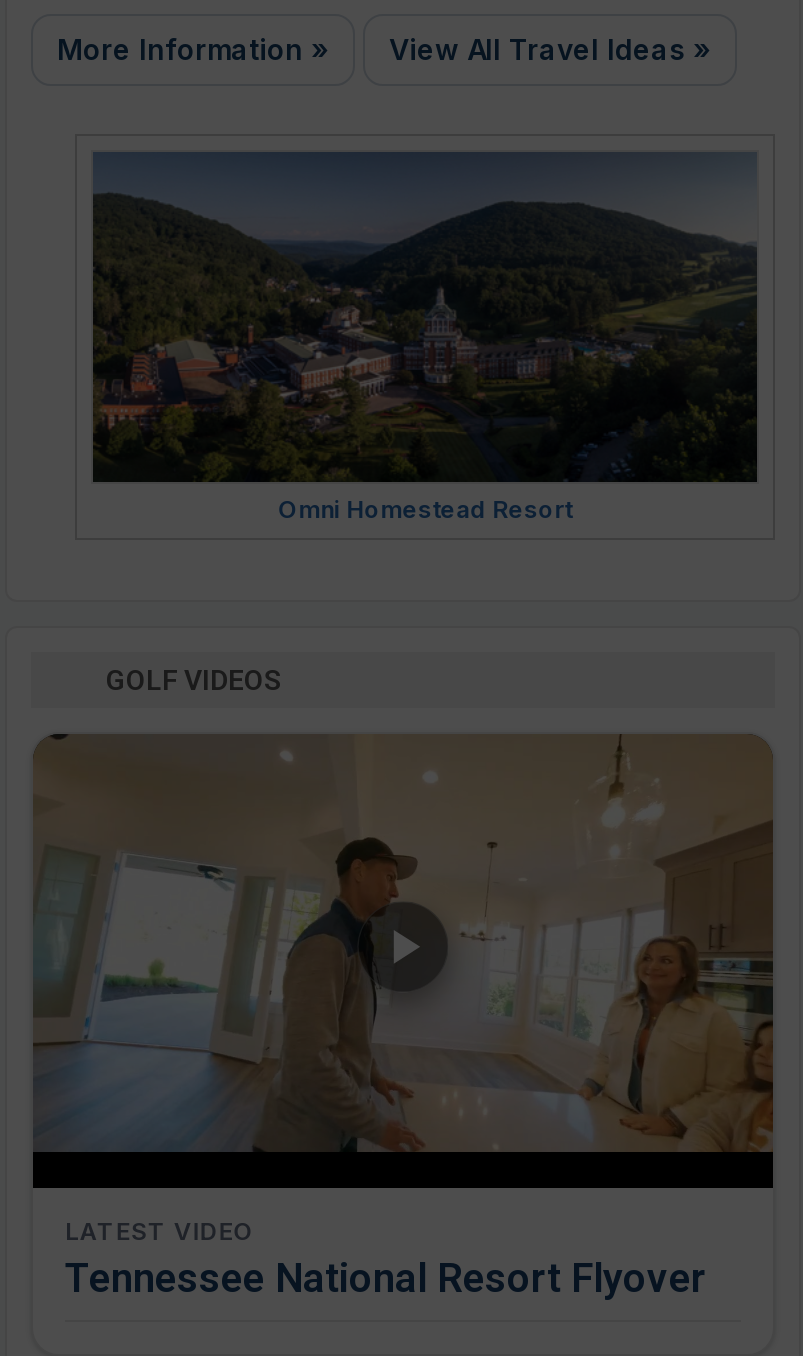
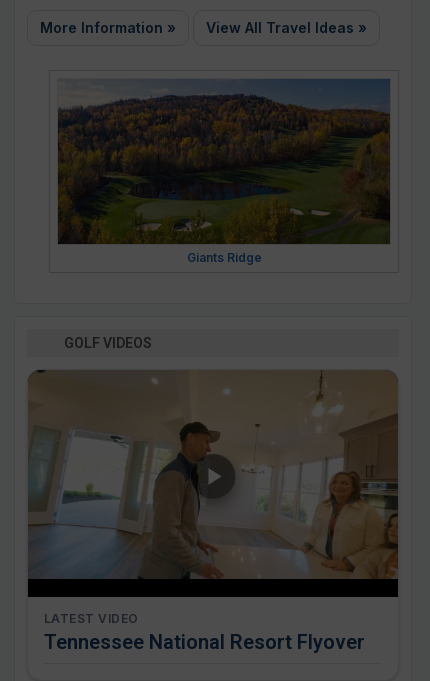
[91,152,757,525] [image] | Omni Homestead Resort -> [57,80,391,265] [image] | Giants Ridge

